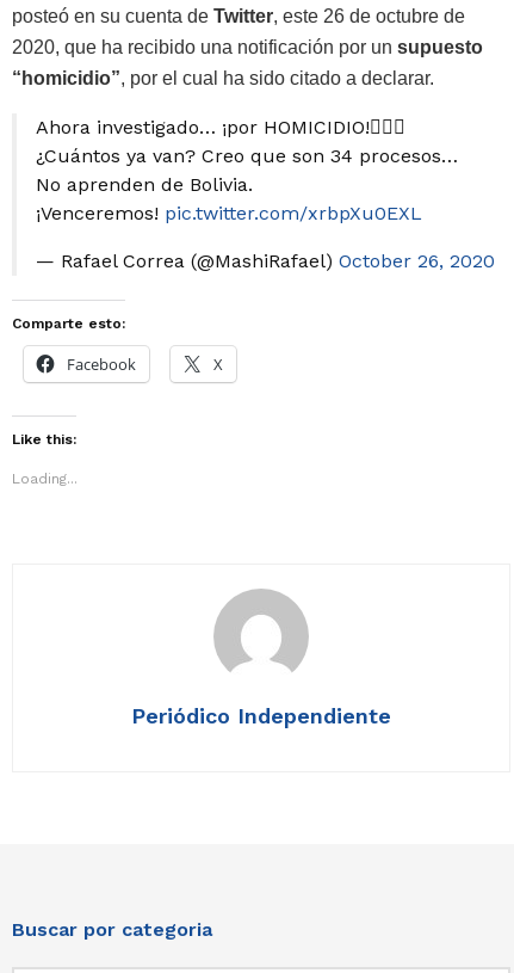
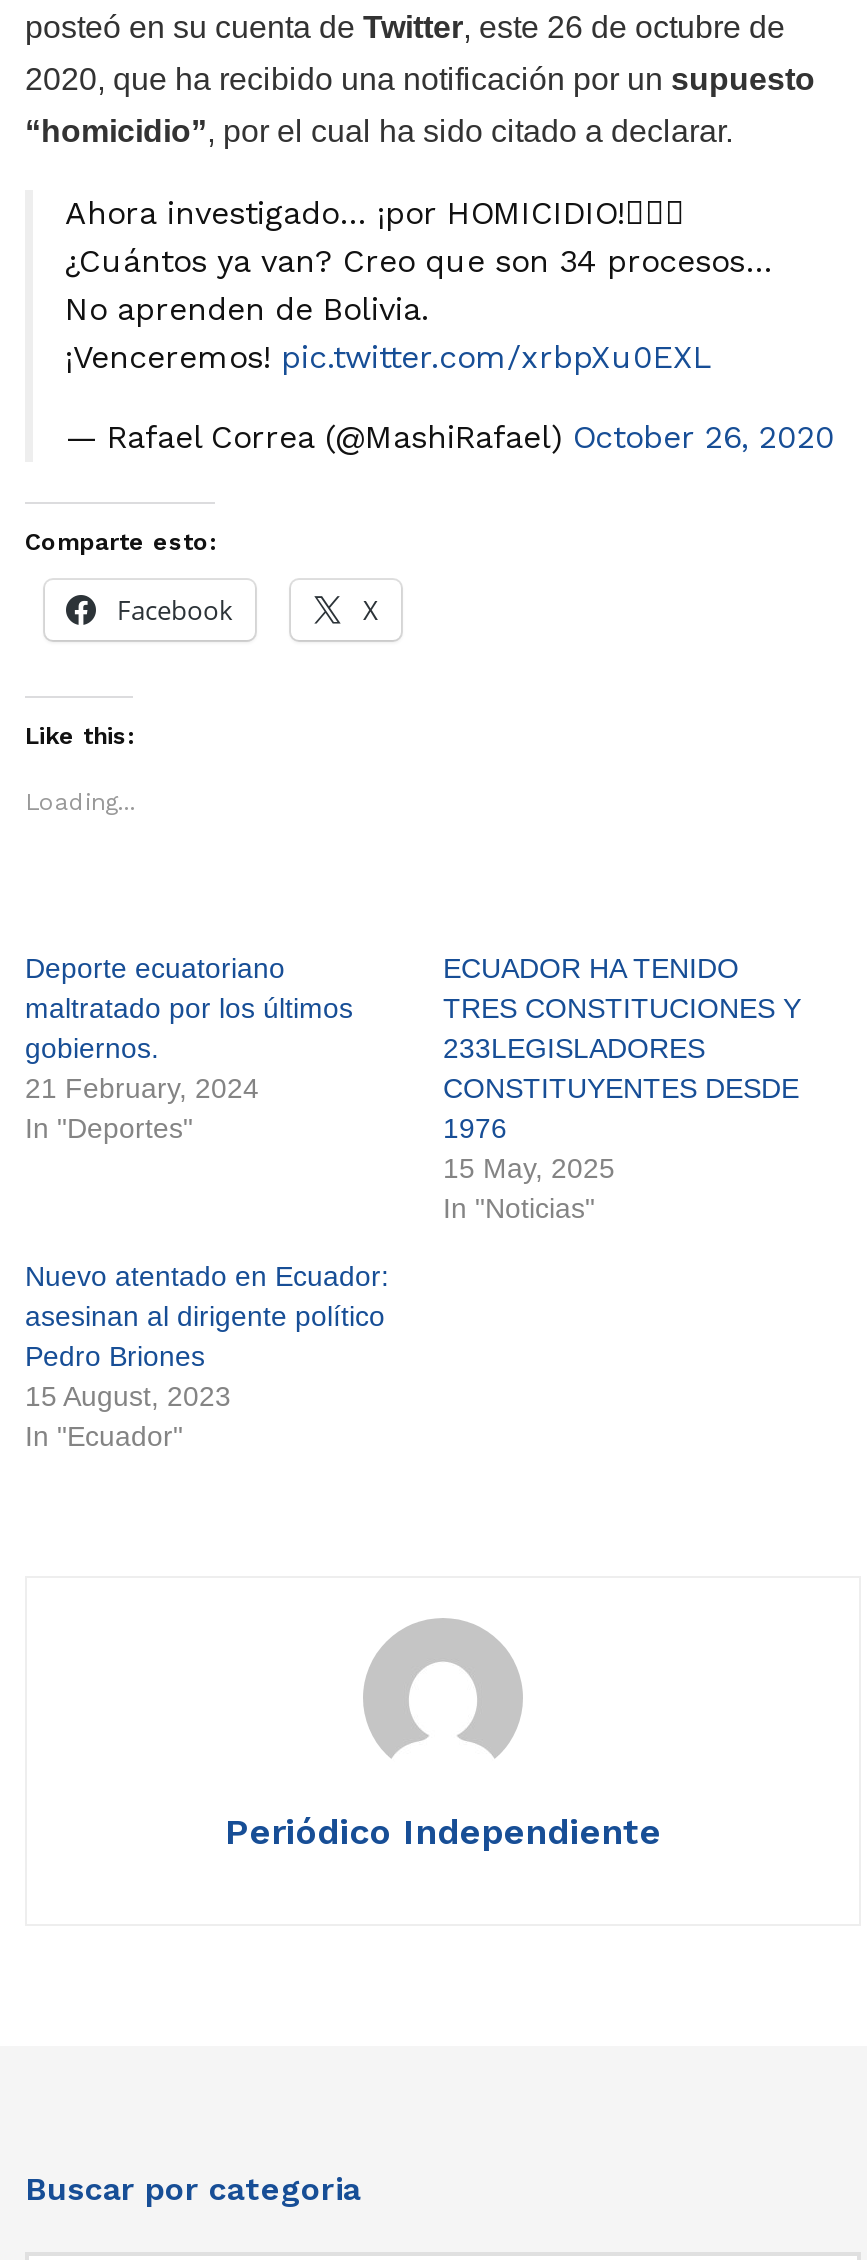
none -> [25,952,353,1144] Deporte ecuatoriano | maltratado por los últimos | gobiernos. | 21 February, 2024 | In "Deportes"
none -> [25,952,801,1452] ECUADOR HA TENIDO | TRES CONSTITUCIONES Y | 233LEGISLADORES | CONSTITUYENTES DESDE | 1976 | 15 May, 2025 | In "Noticias" | Nuevo atentado en Ecuador: | asesinan al dirigente político | Pedro Briones | 15 August, 2023 | In "Ecuador"

